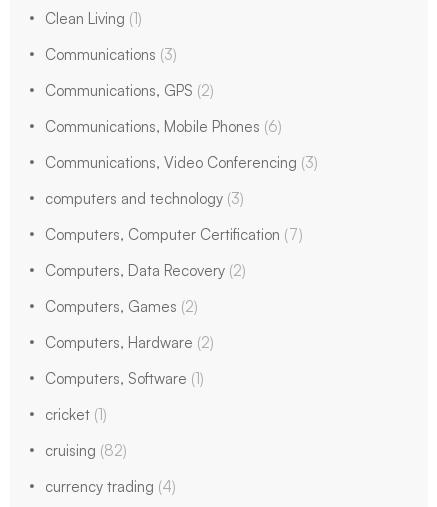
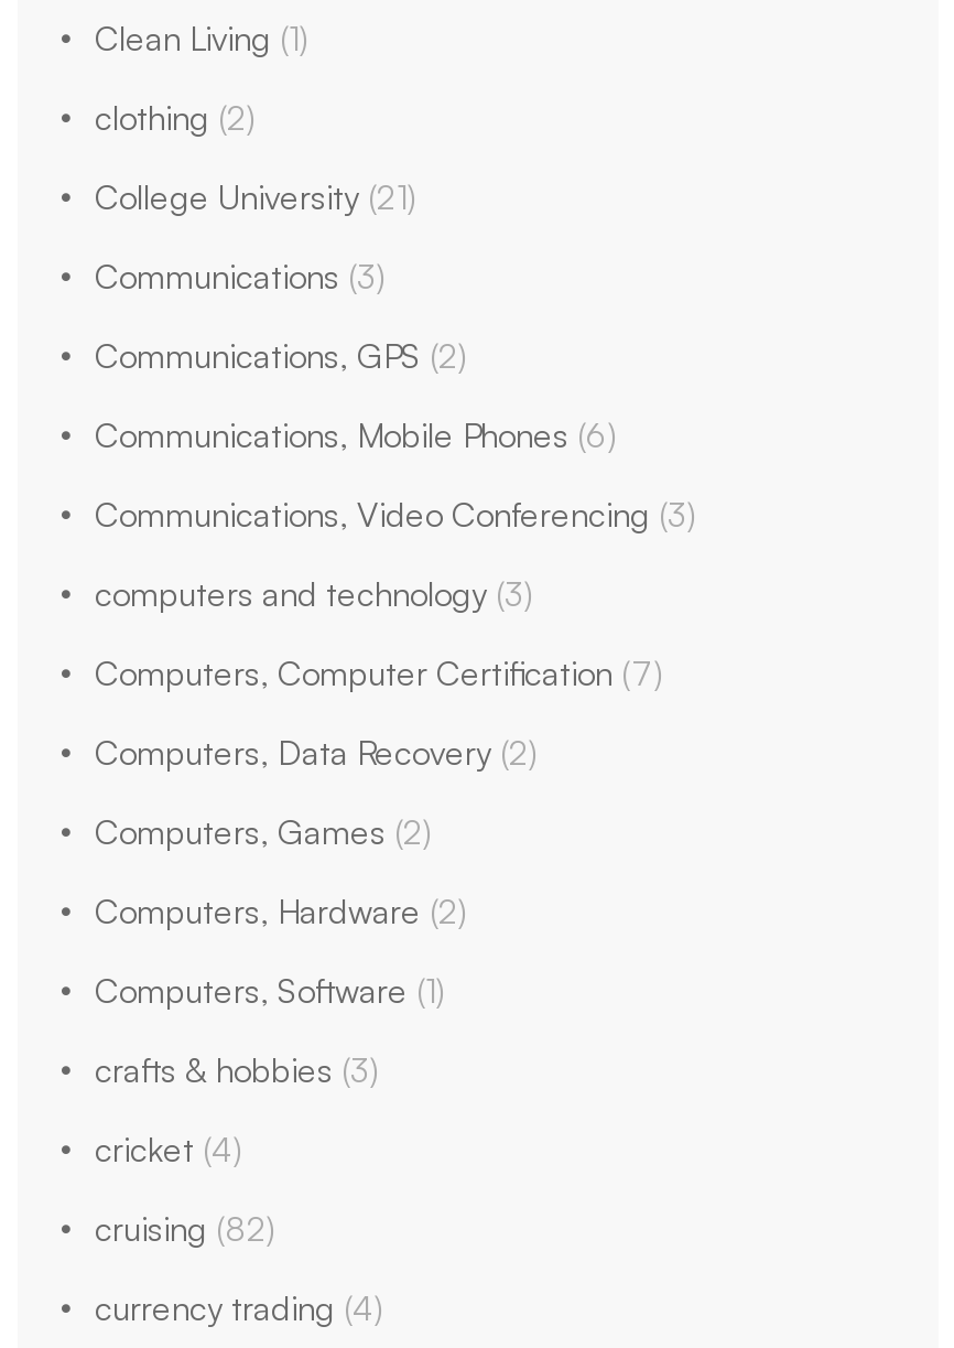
none -> [95,96,416,217] clothing (2) | College University (21)
[45,404,107,423] cricket (1) -> [95,1048,379,1169] crafts & hobbies (3) | cricket (4)

